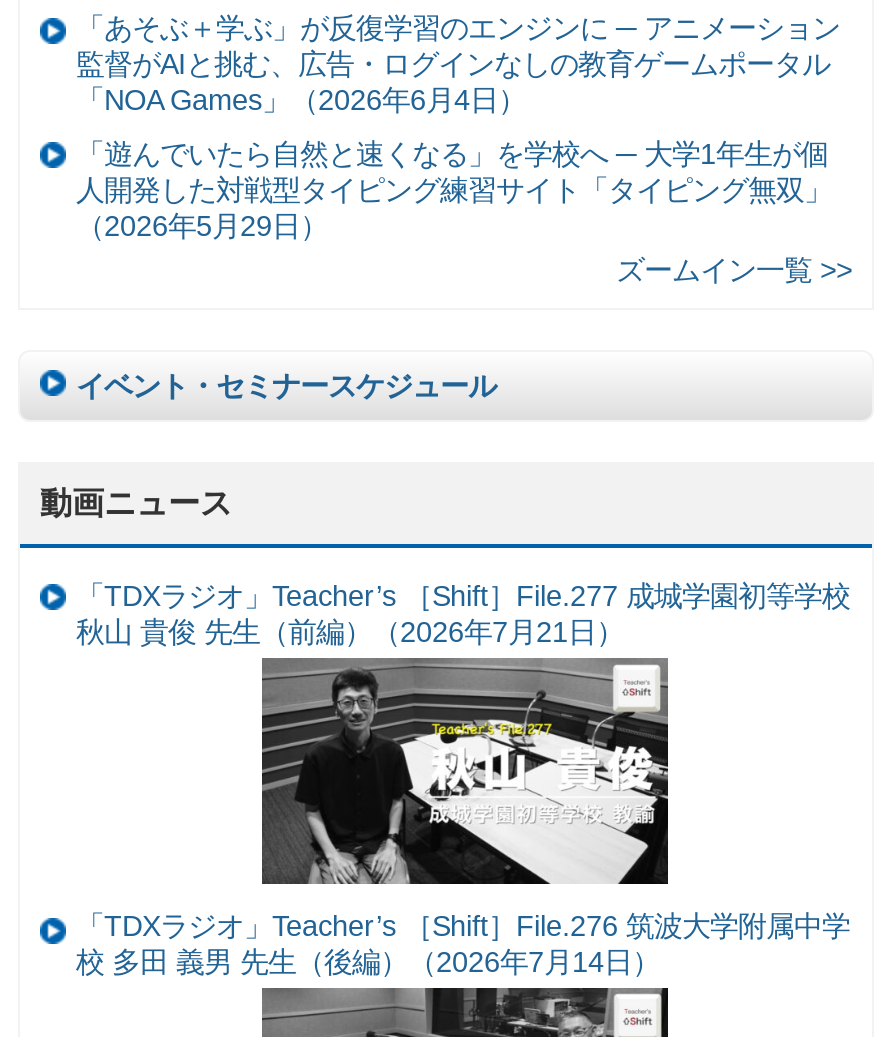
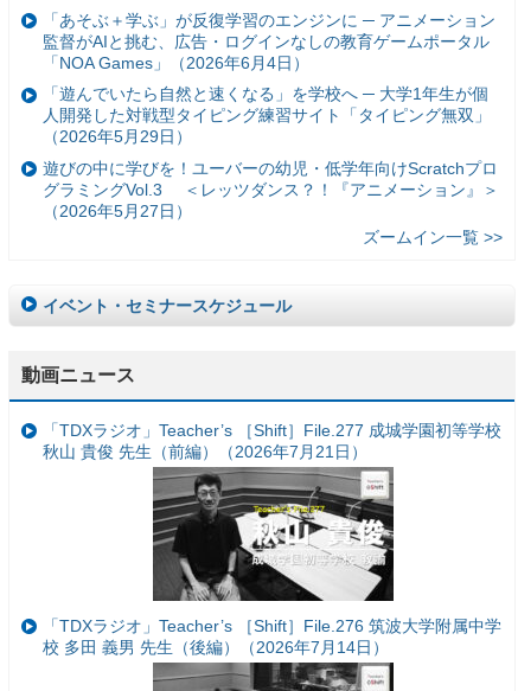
none -> [43,159,499,220] 遊びの中に学びを！ユーバーの幼児・低学年向けScratchプロ | グラミングVol.3 ＜レッツダンス？！『アニメーション』＞ | （2026年5月27日）

